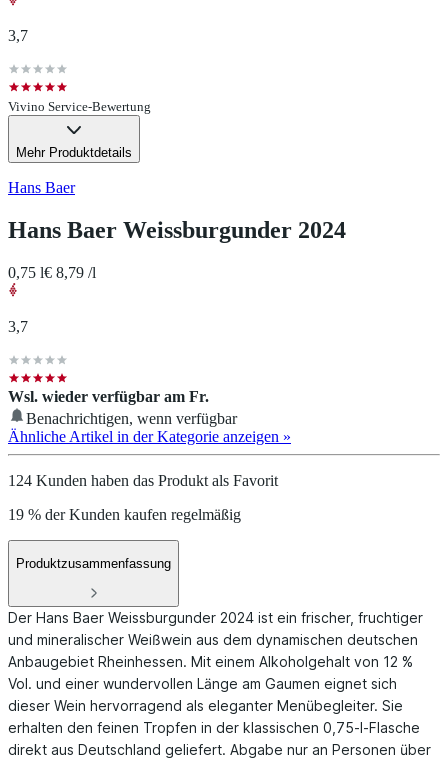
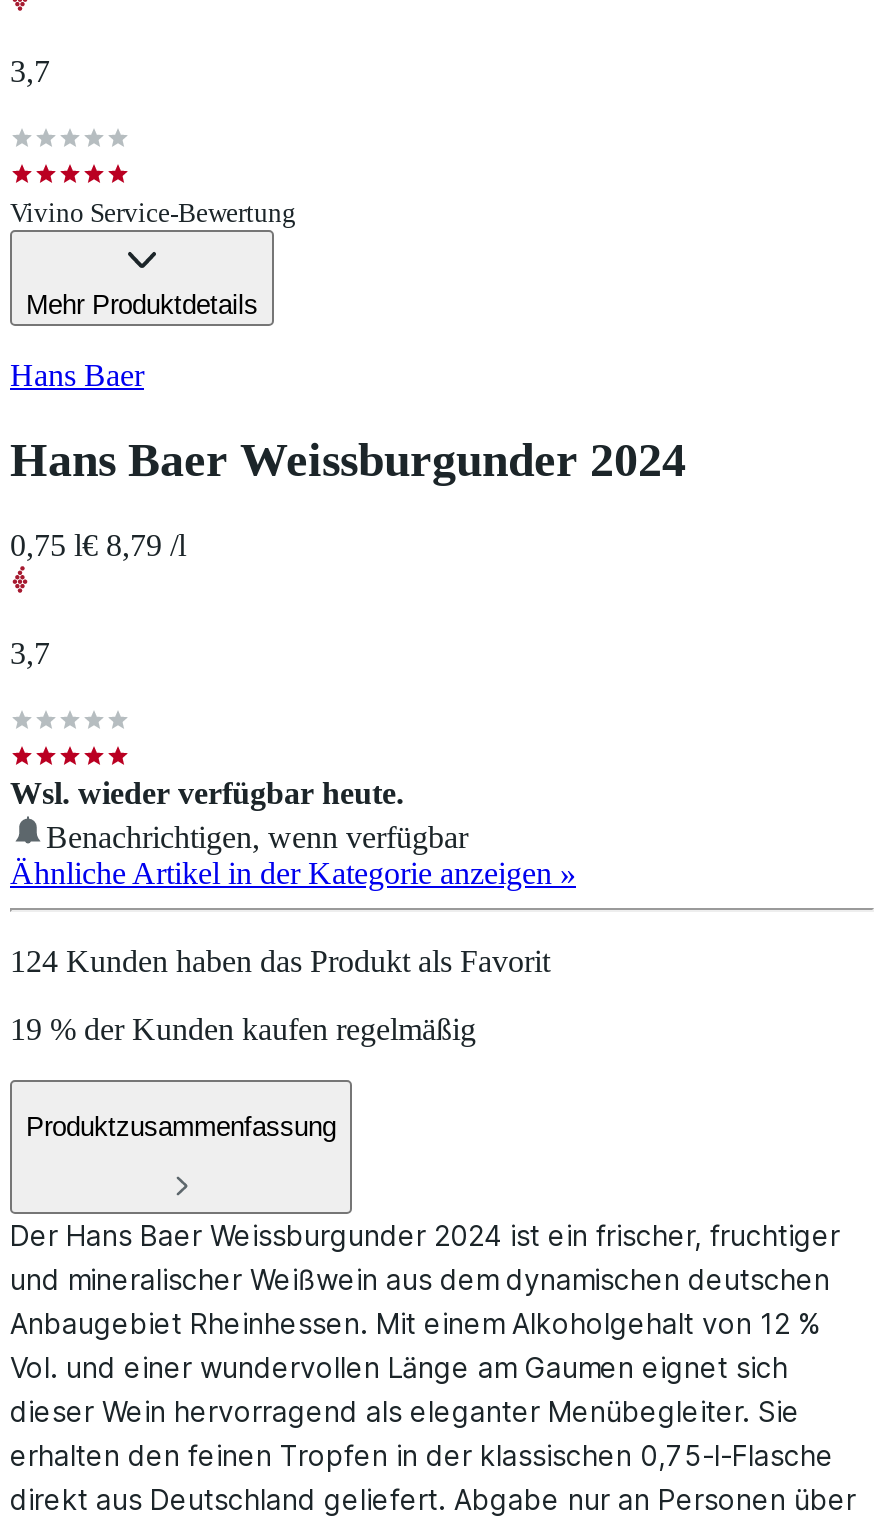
[8,388,209,405] Wsl. wieder verfügbar am Fr. -> [10,776,404,810] Wsl. wieder verfügbar heute.

